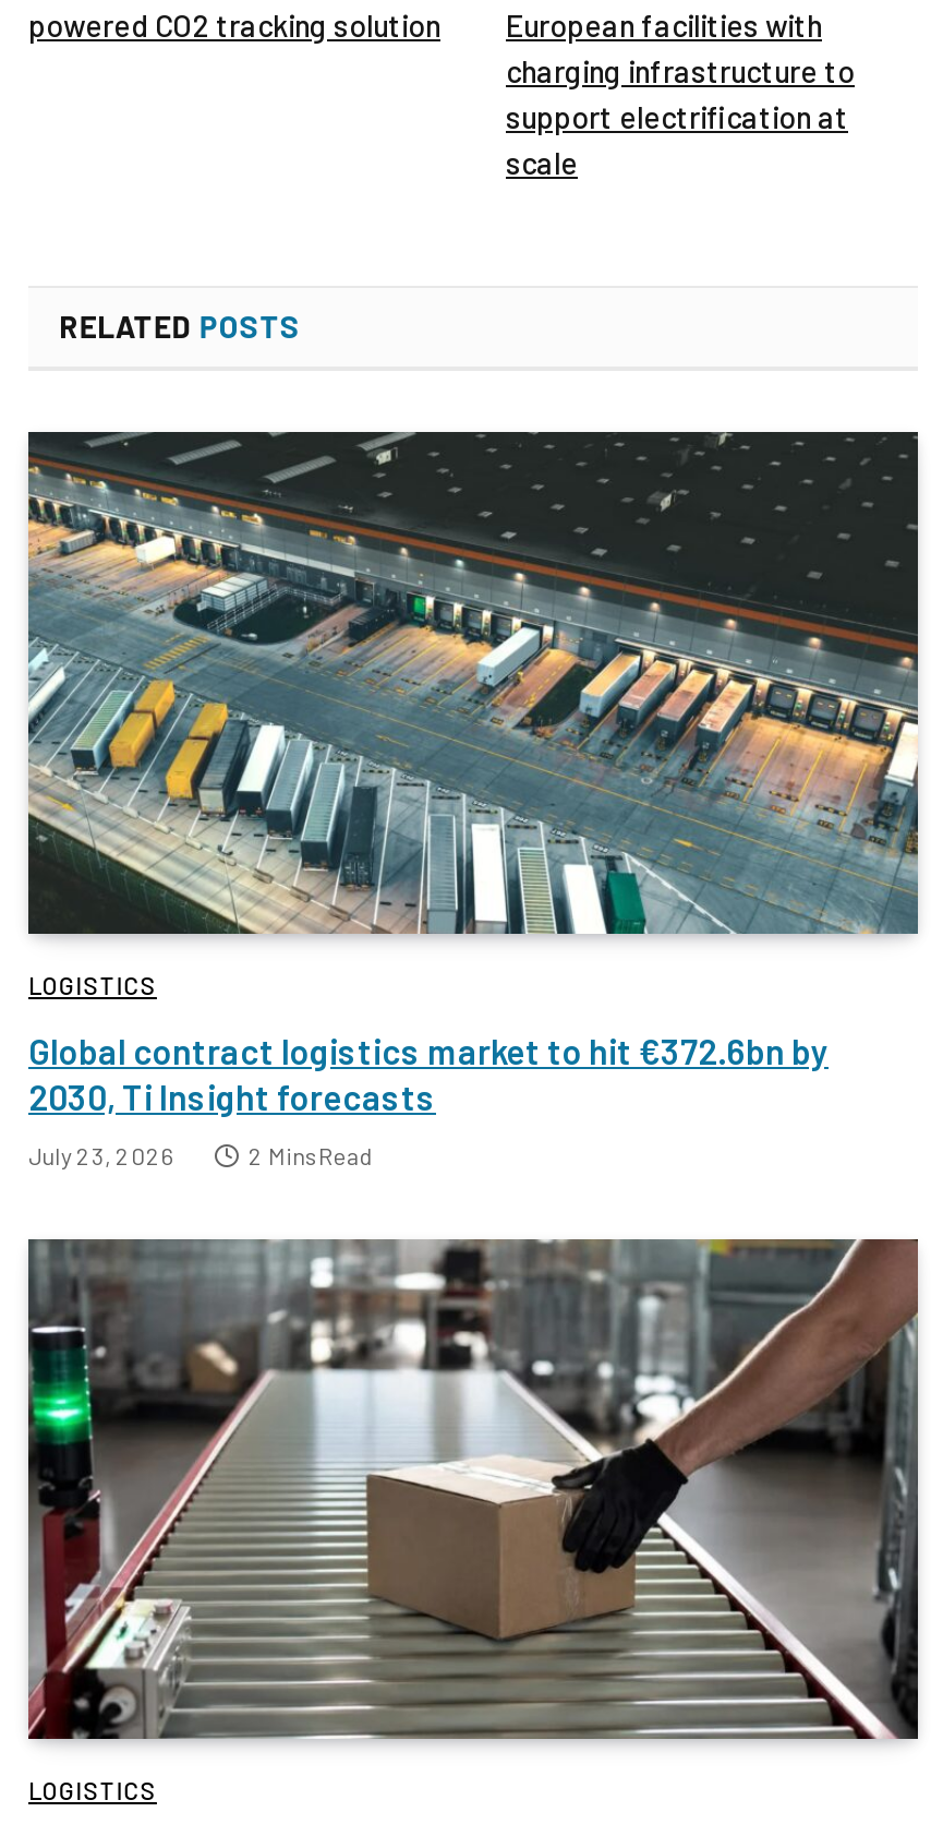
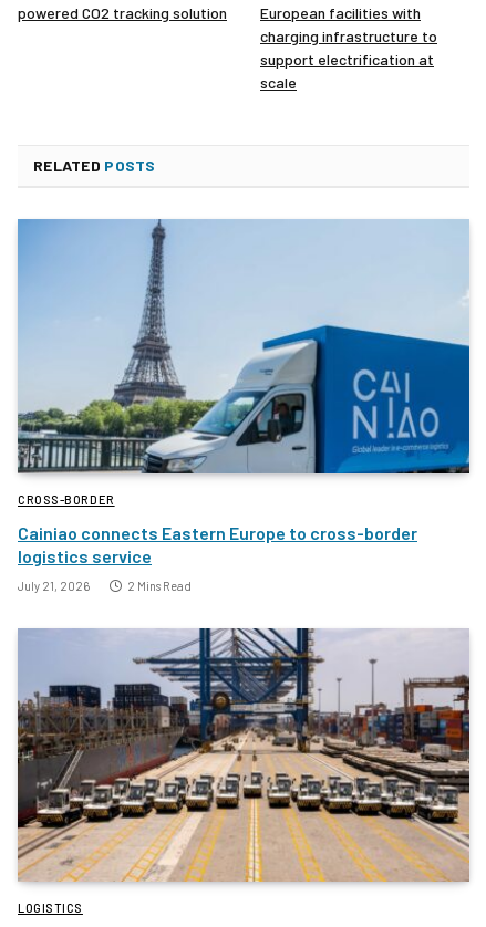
[26,430,920,999] [image] | LOGISTICS -> [17,218,471,506] [image] | CROSS-BORDER
[28,1029,829,1116] Global contract logistics market to hit €372.6bn by | 2030, Ti Insight forecasts -> [18,522,417,566] Cainiao connects Eastern Europe to cross-border | logistics service
[28,1140,174,1169] July 23, 2026 -> [18,578,90,593] July 21, 2026
[26,1237,920,1741] [image] -> [18,627,471,883] [image]

